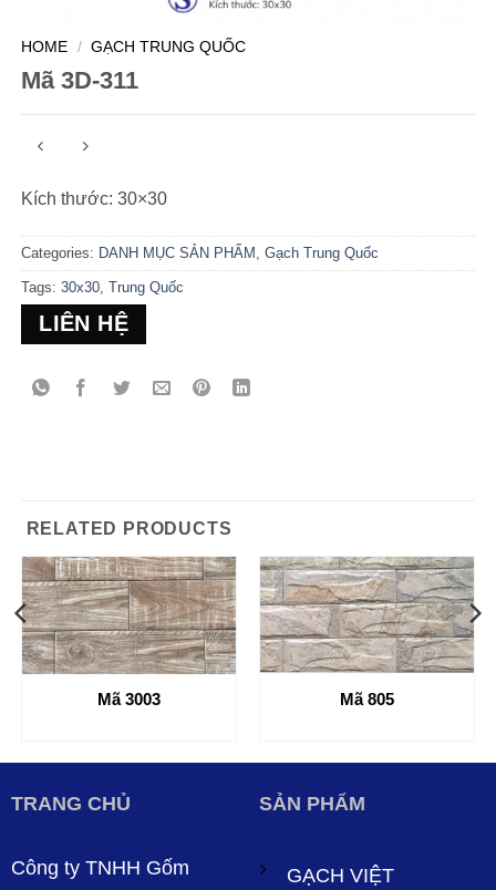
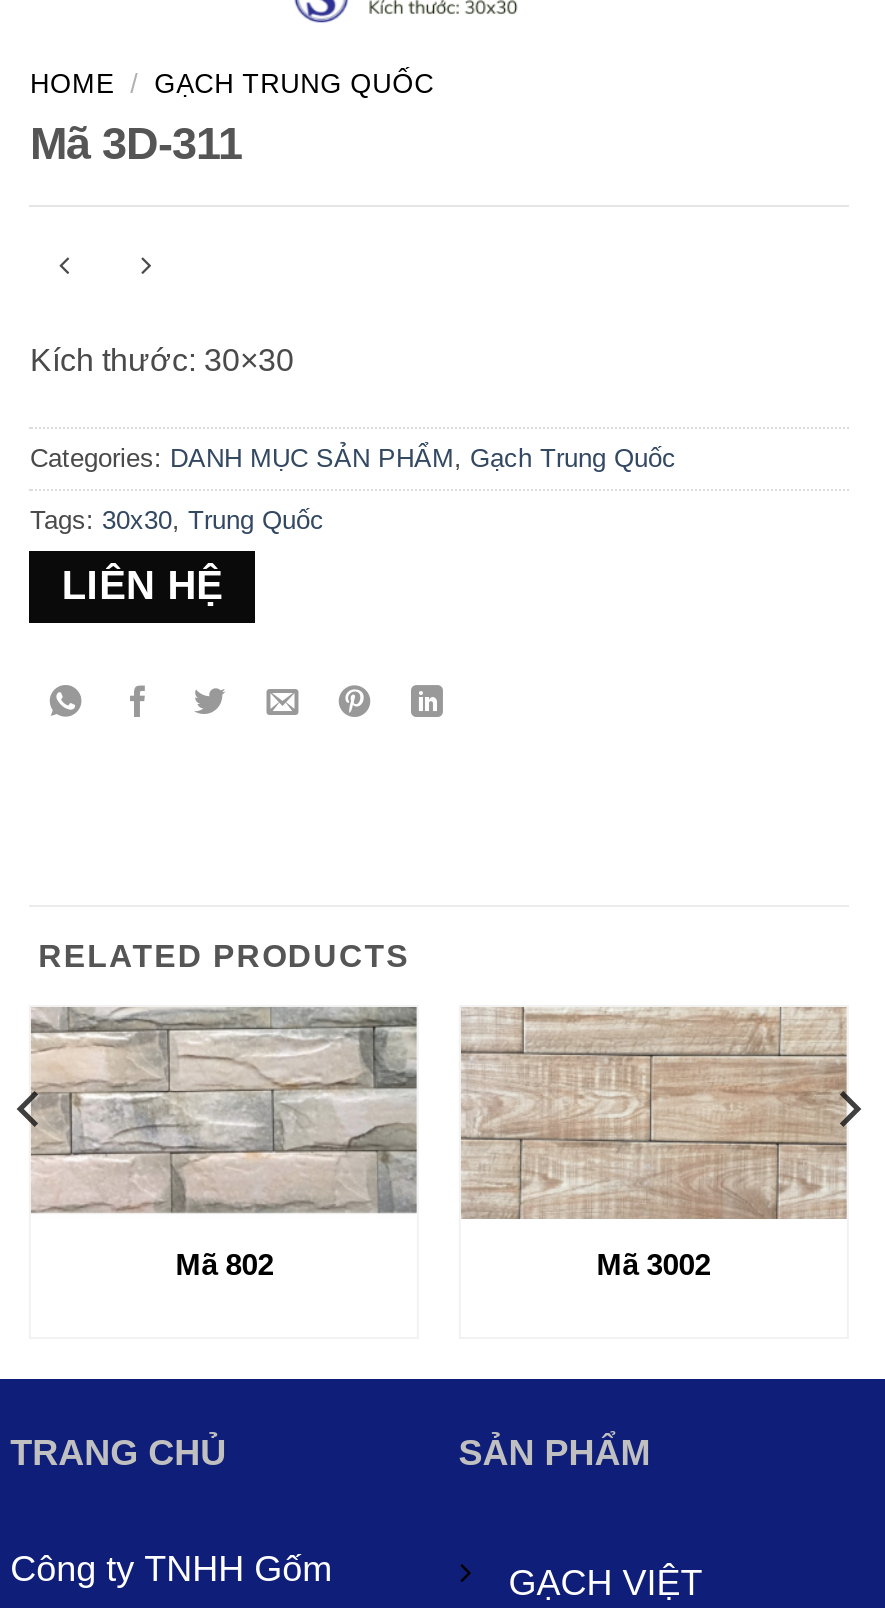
[22,557,235,708] [image] | Mã 3003 -> [33,1008,417,1280] [image] | Mã 802
[260,557,474,708] [image] | Mã 805 -> [463,1008,845,1280] [image] | Mã 3002

